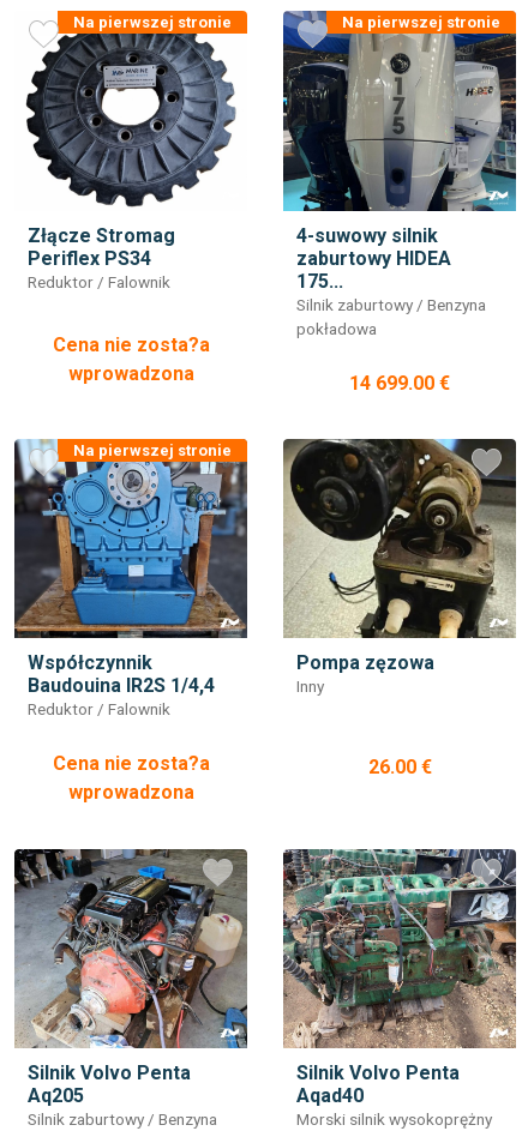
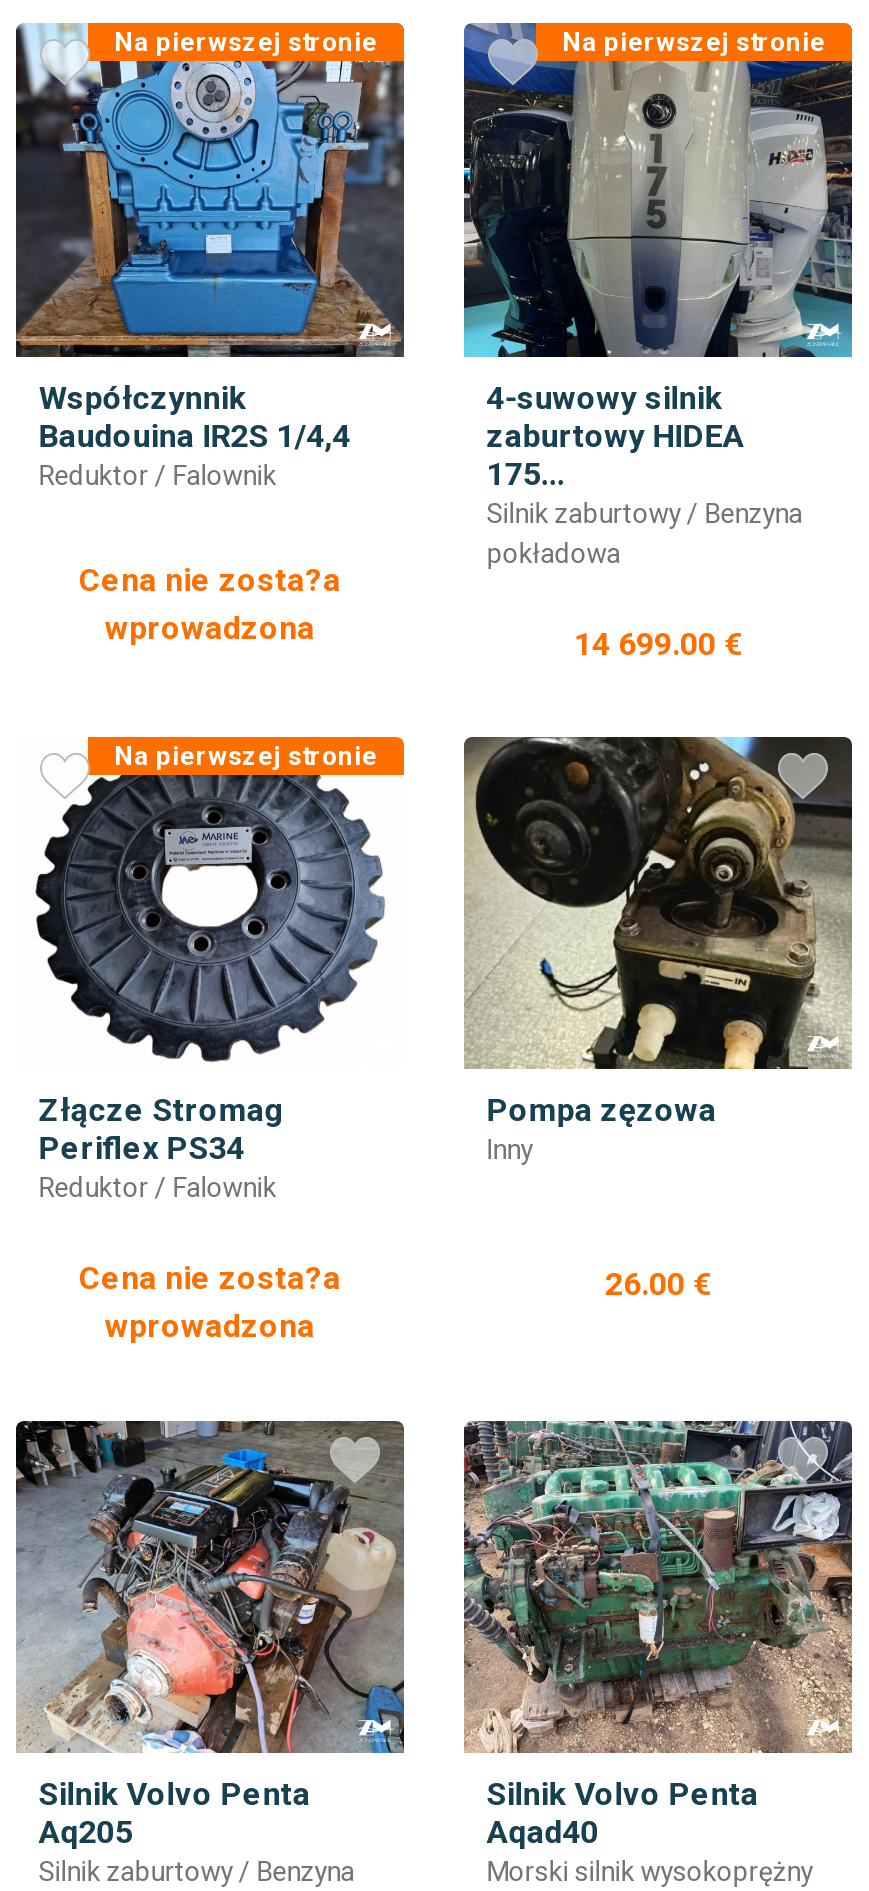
moved [14,12,247,269] -> [16,739,404,1168]: [image] | Złącze Stromag | Periflex PS34
moved [13,439,248,697] -> [14,23,406,454]: [image] | Współczynnik | Baudouina IR2S 1/4,4

